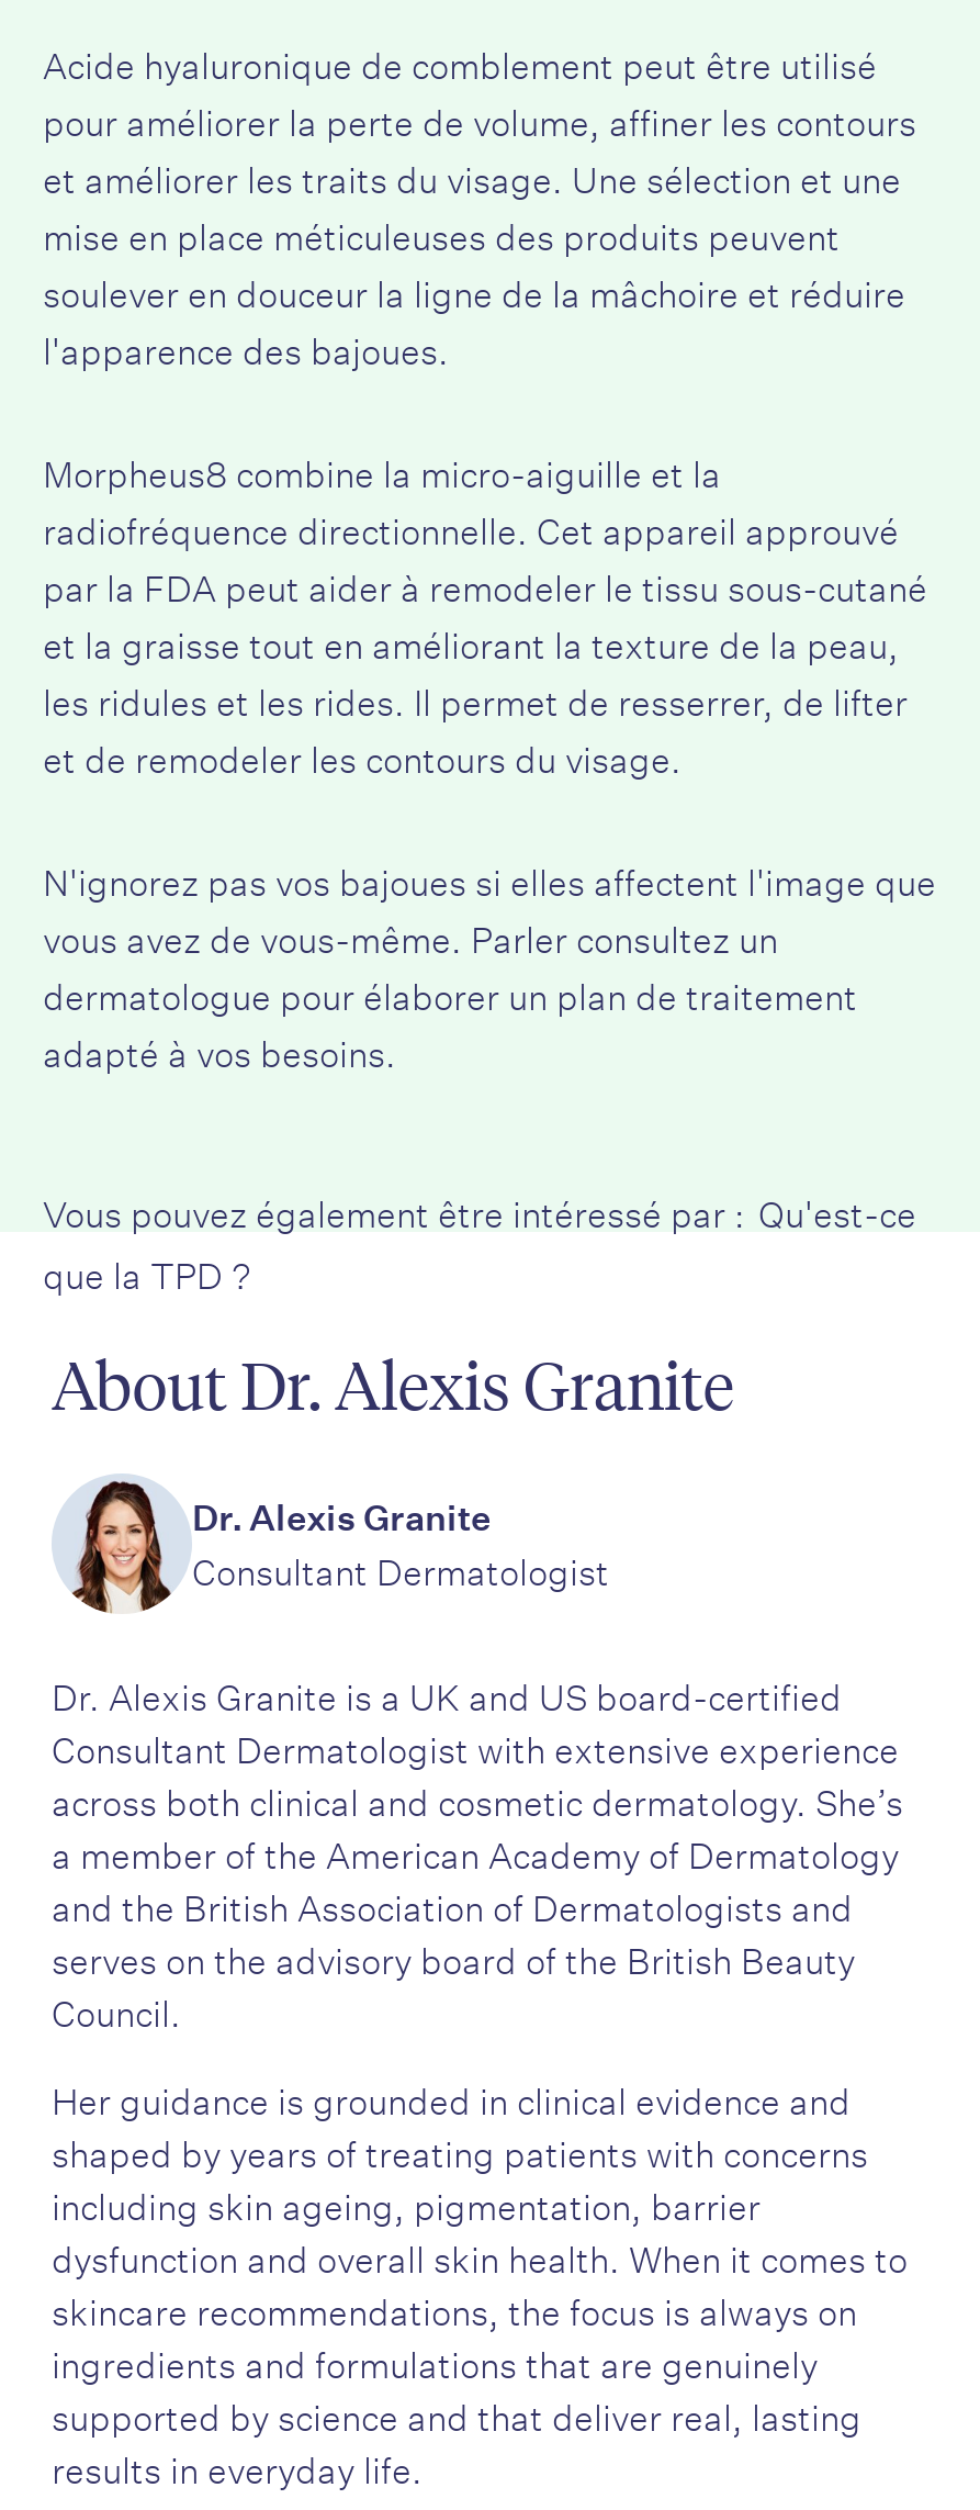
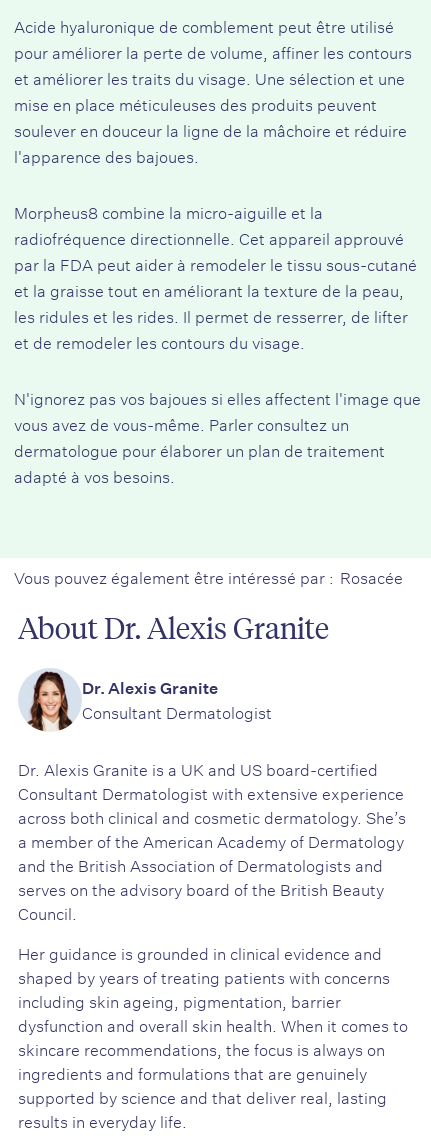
[43,1184,916,1298] Vous pouvez également être intéressé par : Qu'est-ce | que la TPD ? -> [14,564,403,588] Vous pouvez également être intéressé par : Rosacée

